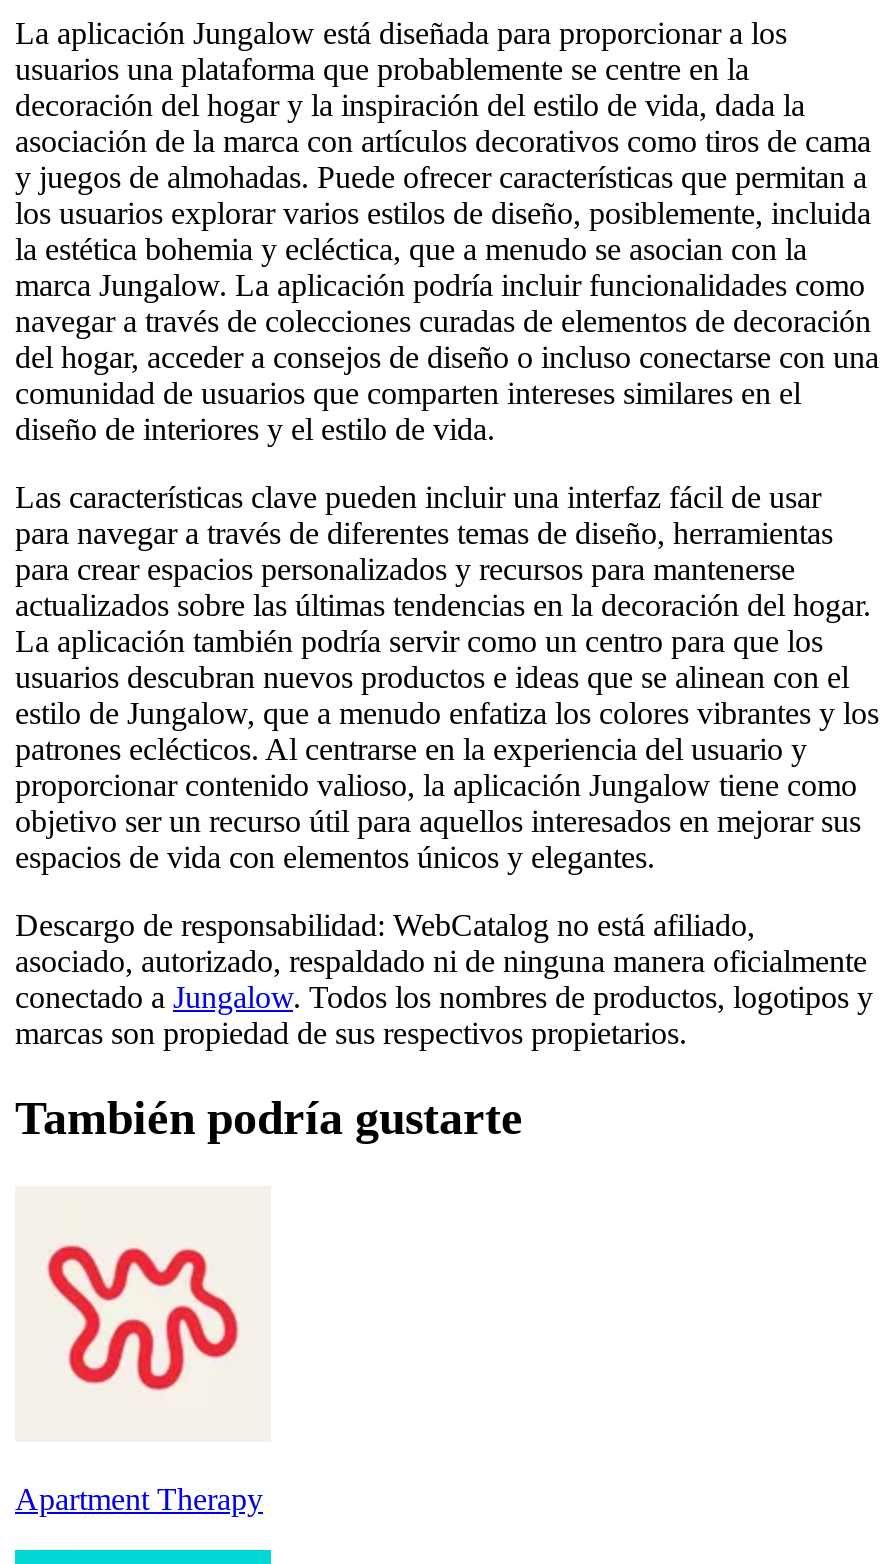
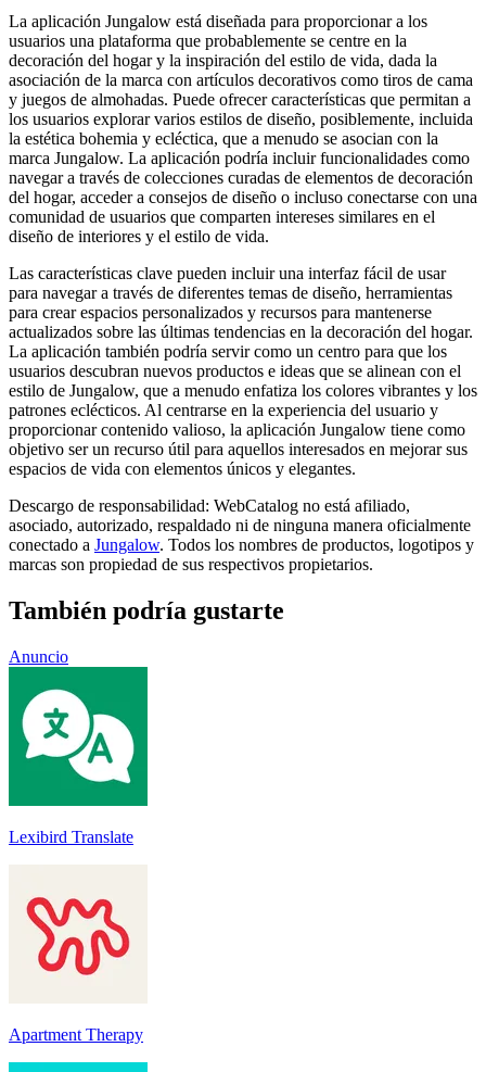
none -> [8,666,149,846] [image] | Lexibird Translate
none -> [9,647,68,665] Anuncio

